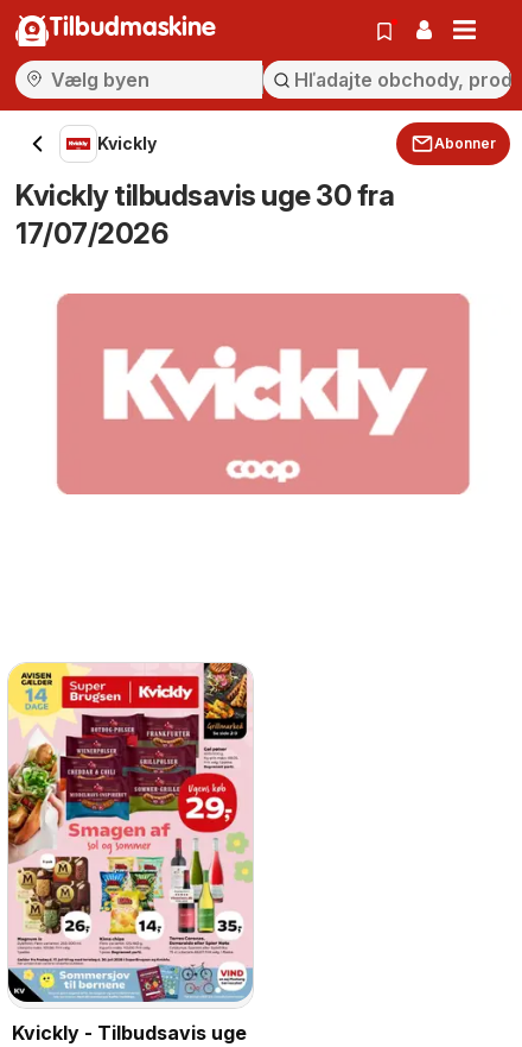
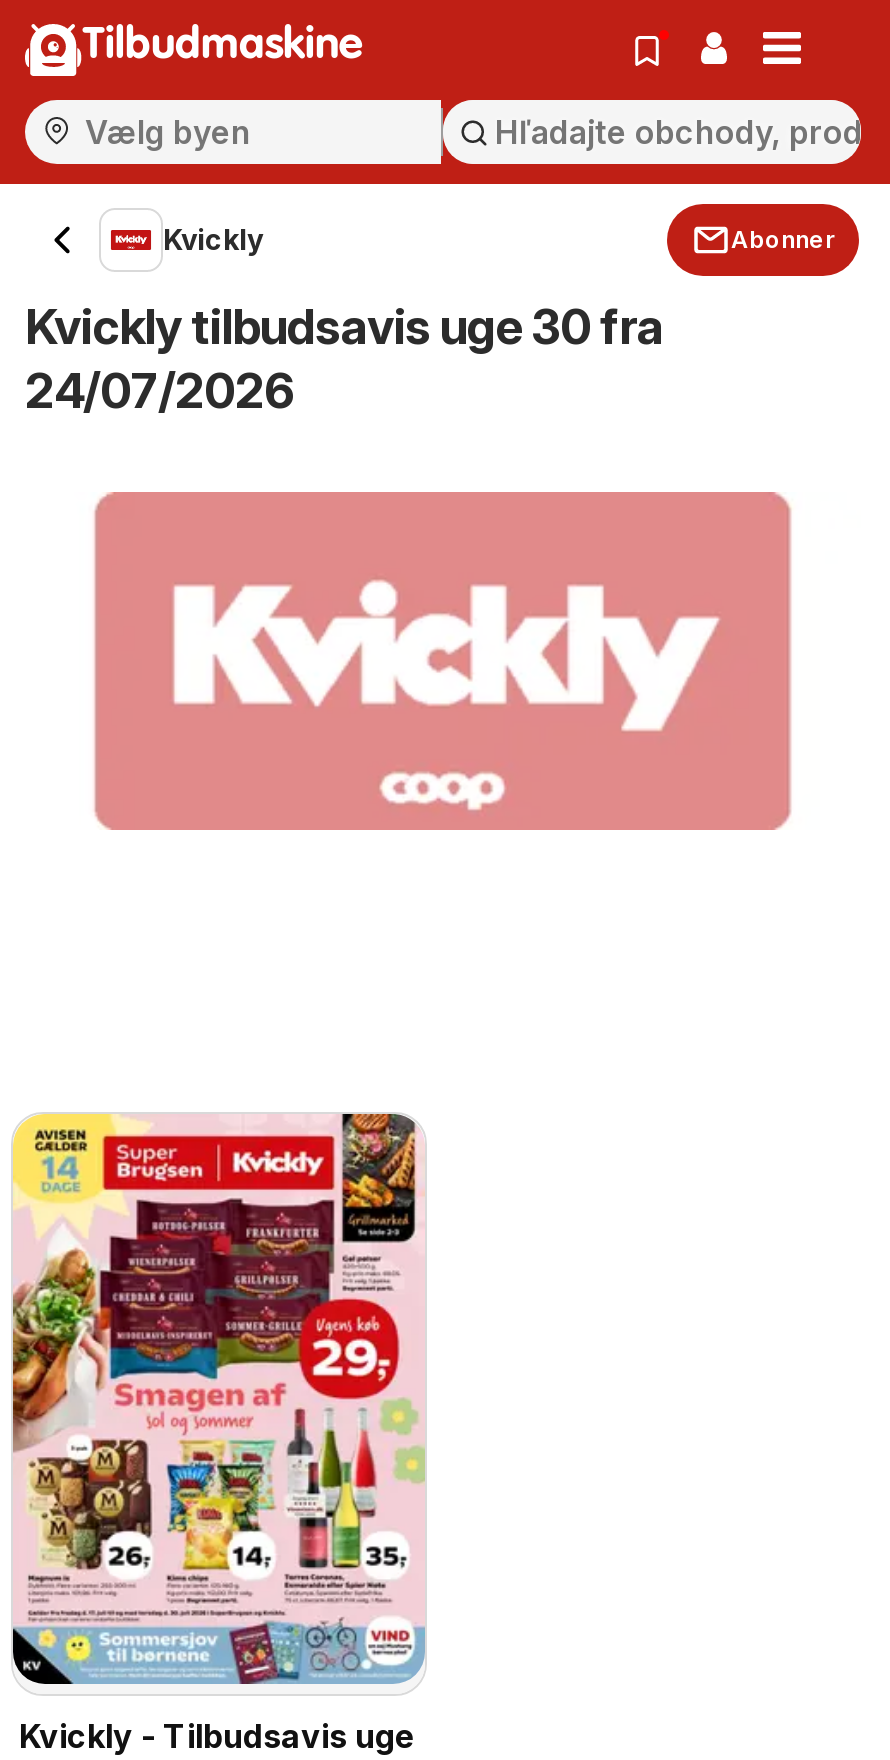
[15,216,167,251] 17/07/2026 -> [25,362,293,420] 24/07/2026

